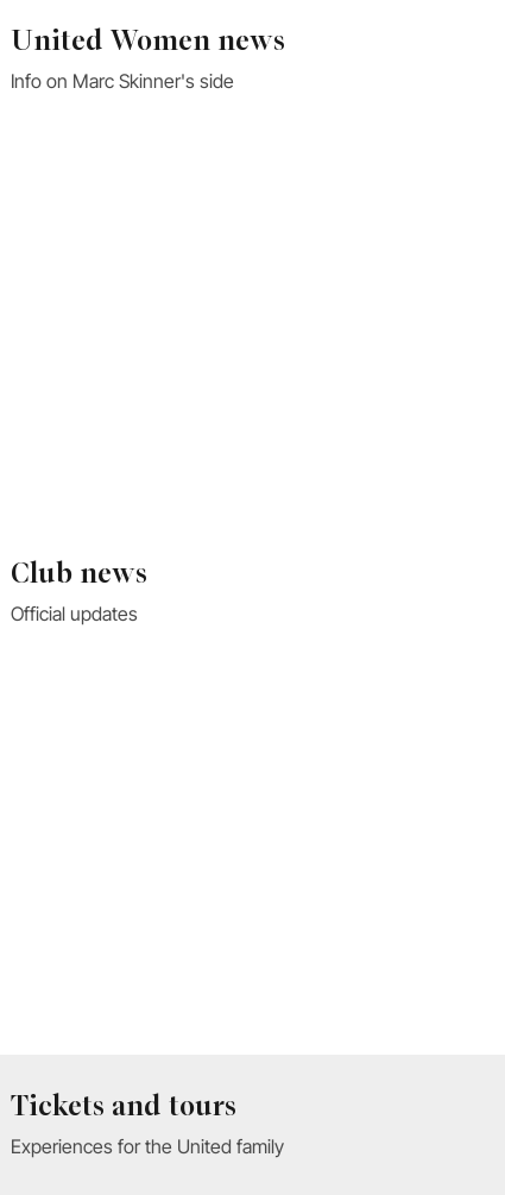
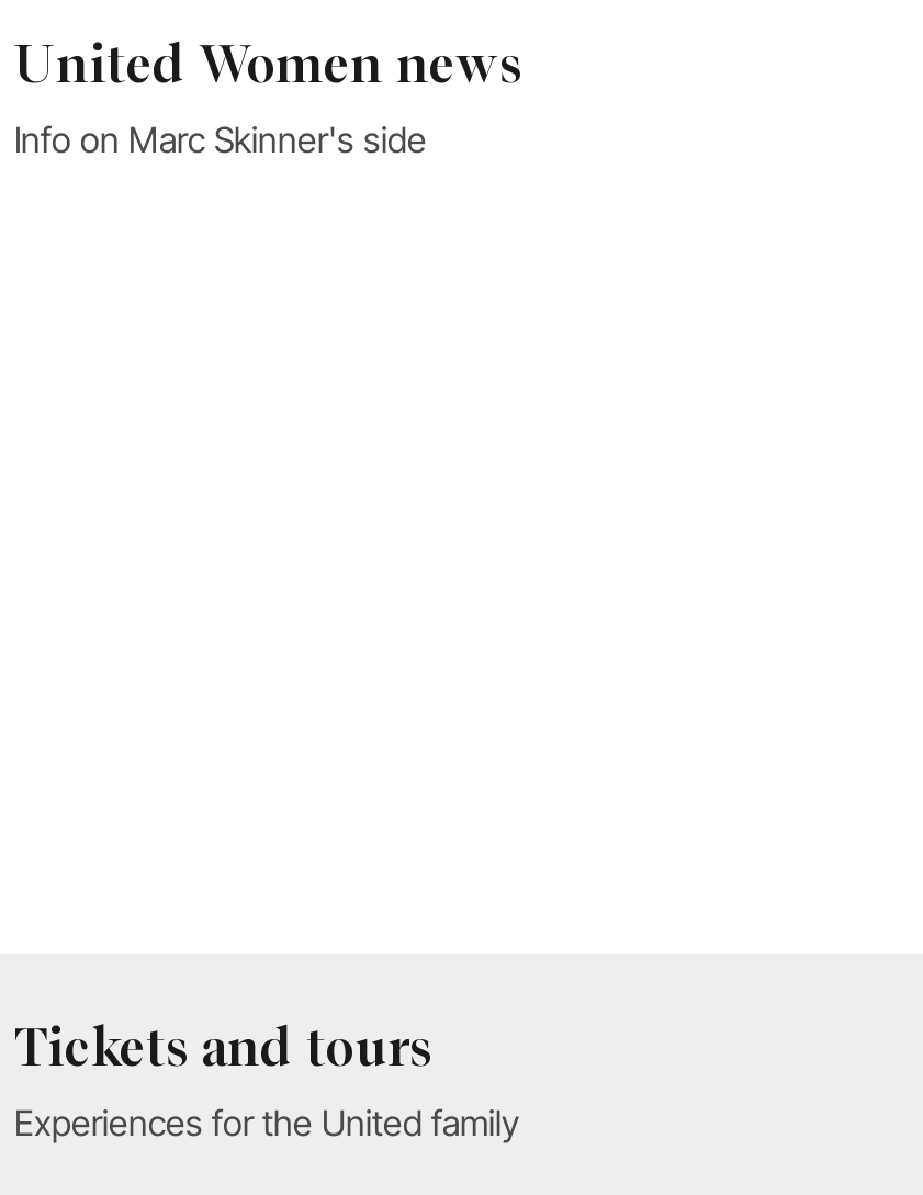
[11,556,147,626] Club news | Official updates -> none

